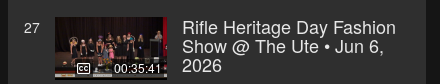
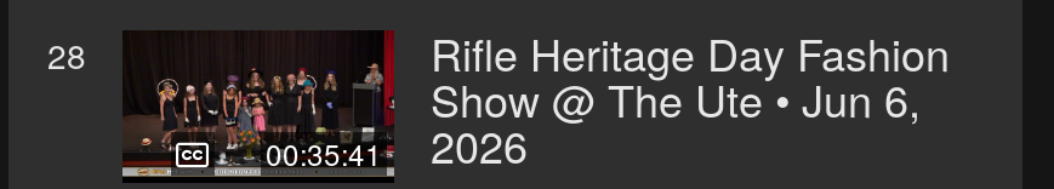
[24,17,40,37] 27 -> [47,31,86,79] 28

